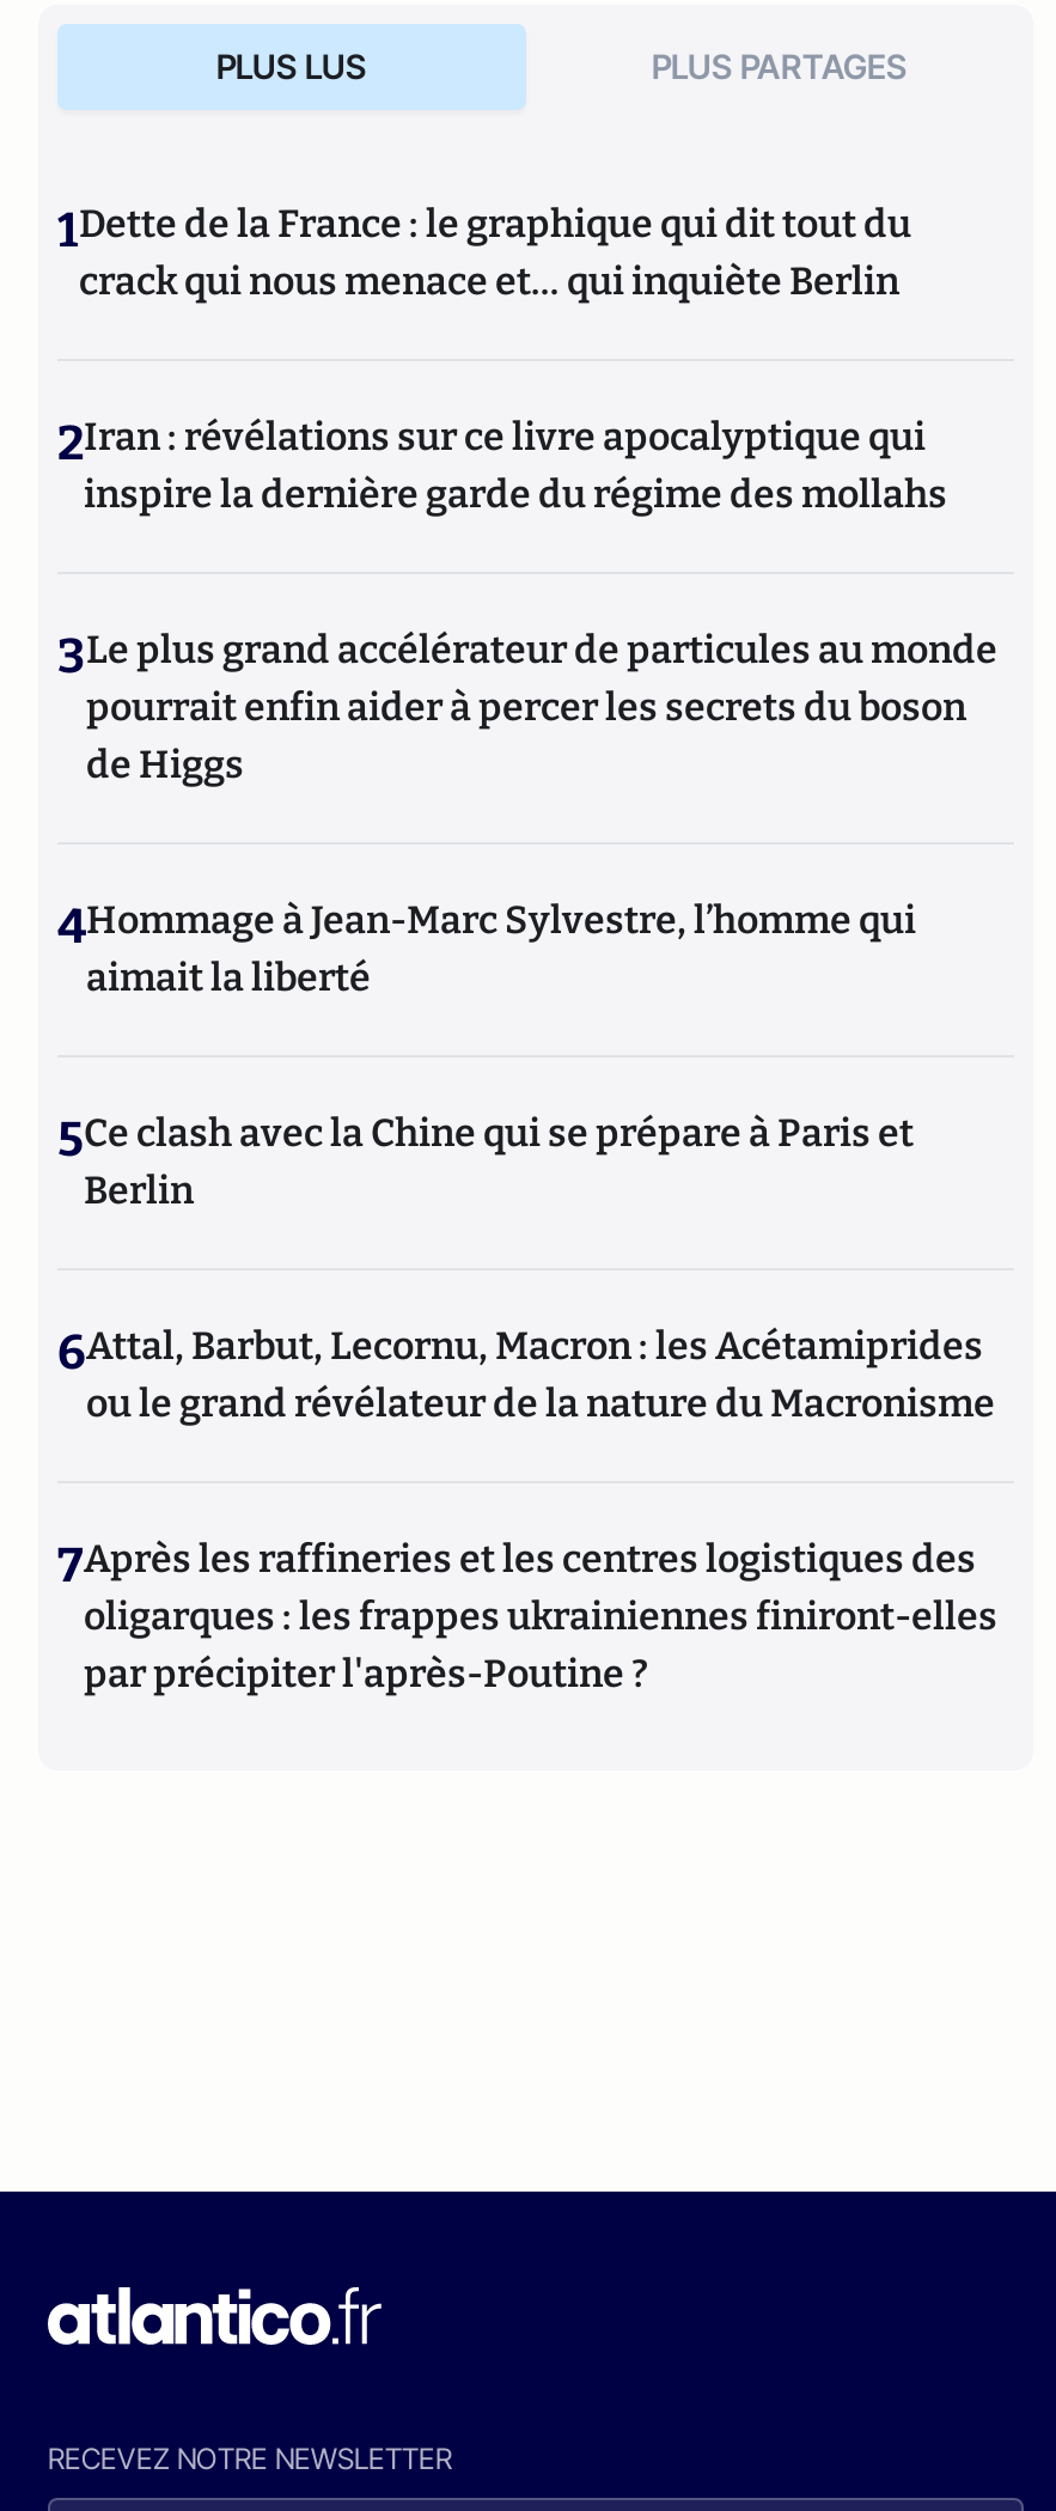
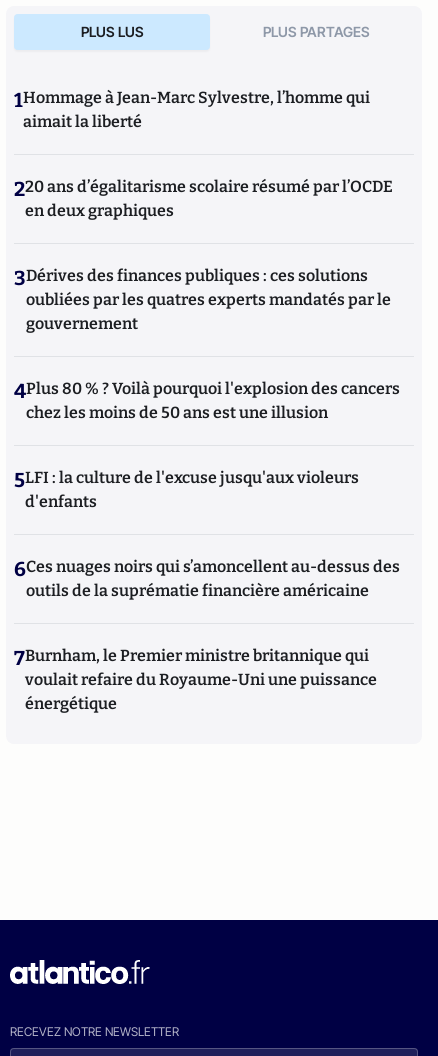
[57,200,997,954] 1Dette de la France : le graphique qui dit tout du | crack qui nous menace et… qui inquiète Berlin | 2Iran : révélations sur ce livre apocalyptique qui | inspire la dernière garde du régime des mollahs | 3Le plus grand accélérateur de particules au monde | pourrait enfin aider à percer les secrets du boson | de Higgs | 4Hommage à Jean-Marc Sylvestre, l’homme qui -> [14,88,370,112] 1Hommage à Jean-Marc Sylvestre, l’homme qui
moved [86,954,371,999] -> [23,112,142,131]: aimait la liberté
[57,1109,997,1696] 5Ce clash avec la Chine qui se prépare à Paris et | Berlin | 6Attal, Barbut, Lecornu, Macron : les Acétamiprides | ou le grand révélateur de la nature du Macronisme | 7Après les raffineries et les centres logistiques des | oligarques : les frappes ukrainiennes finiront-elles | par précipiter l'après-Poutine ? -> [14,177,400,713] 220 ans d’égalitarisme scolaire résumé par l’OCDE | en deux graphiques | 3Dérives des finances publiques : ces solutions | oubliées par les quatres experts mandatés par le | gouvernement | 4Plus 80 % ? Voilà pourquoi l'explosion des cancers | chez les moins de 50 ans est une illusion | 5LFI : la culture de l'excuse jusqu'aux violeurs | d'enfants | 6Ces nuages noirs qui s’amoncellent au-dessus des | outils de la suprématie financière américaine | 7Burnham, le Premier ministre britannique qui | voulait refaire du Royaume-Uni une puissance | énergétique

